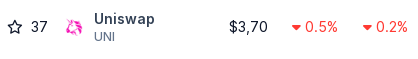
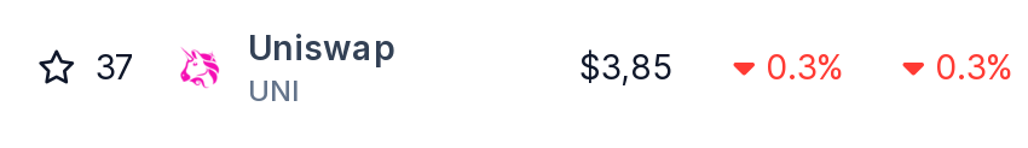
[229,18,268,35] $3,70 -> [579,45,674,85] $3,85
[305,18,338,35] 0.5% -> [766,45,843,85] 0.3%
[376,18,408,35] 0.2% -> [935,45,1012,85] 0.3%

